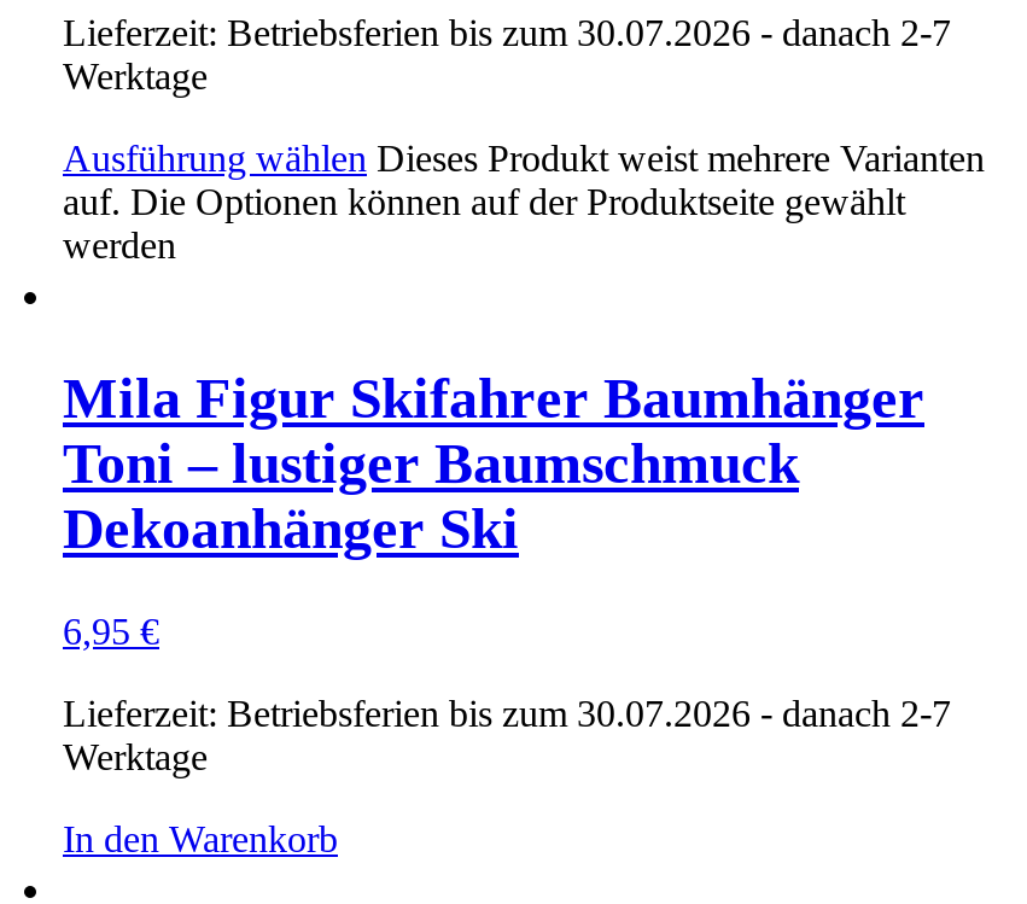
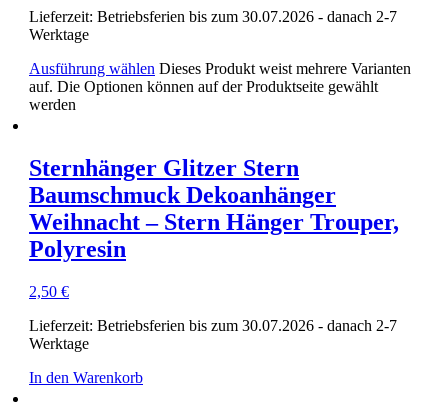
[63,368,924,561] Mila Figur Skifahrer Baumhänger | Toni – lustiger Baumschmuck | Dekoanhänger Ski -> [29,155,399,262] Sternhänger Glitzer Stern | Baumschmuck Dekoanhänger | Weihnacht – Stern Hänger Trouper, | Polyresin
[63,611,159,652] 6,95 € -> [29,283,69,300] 2,50 €

